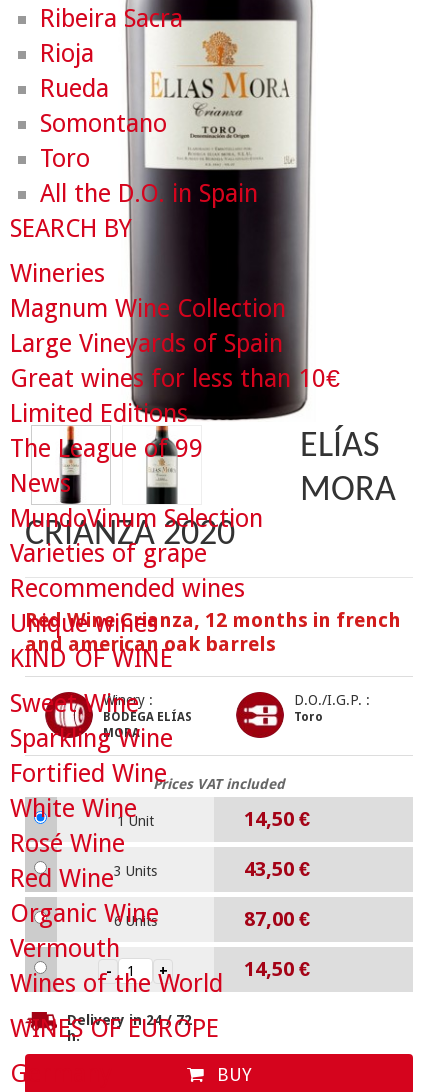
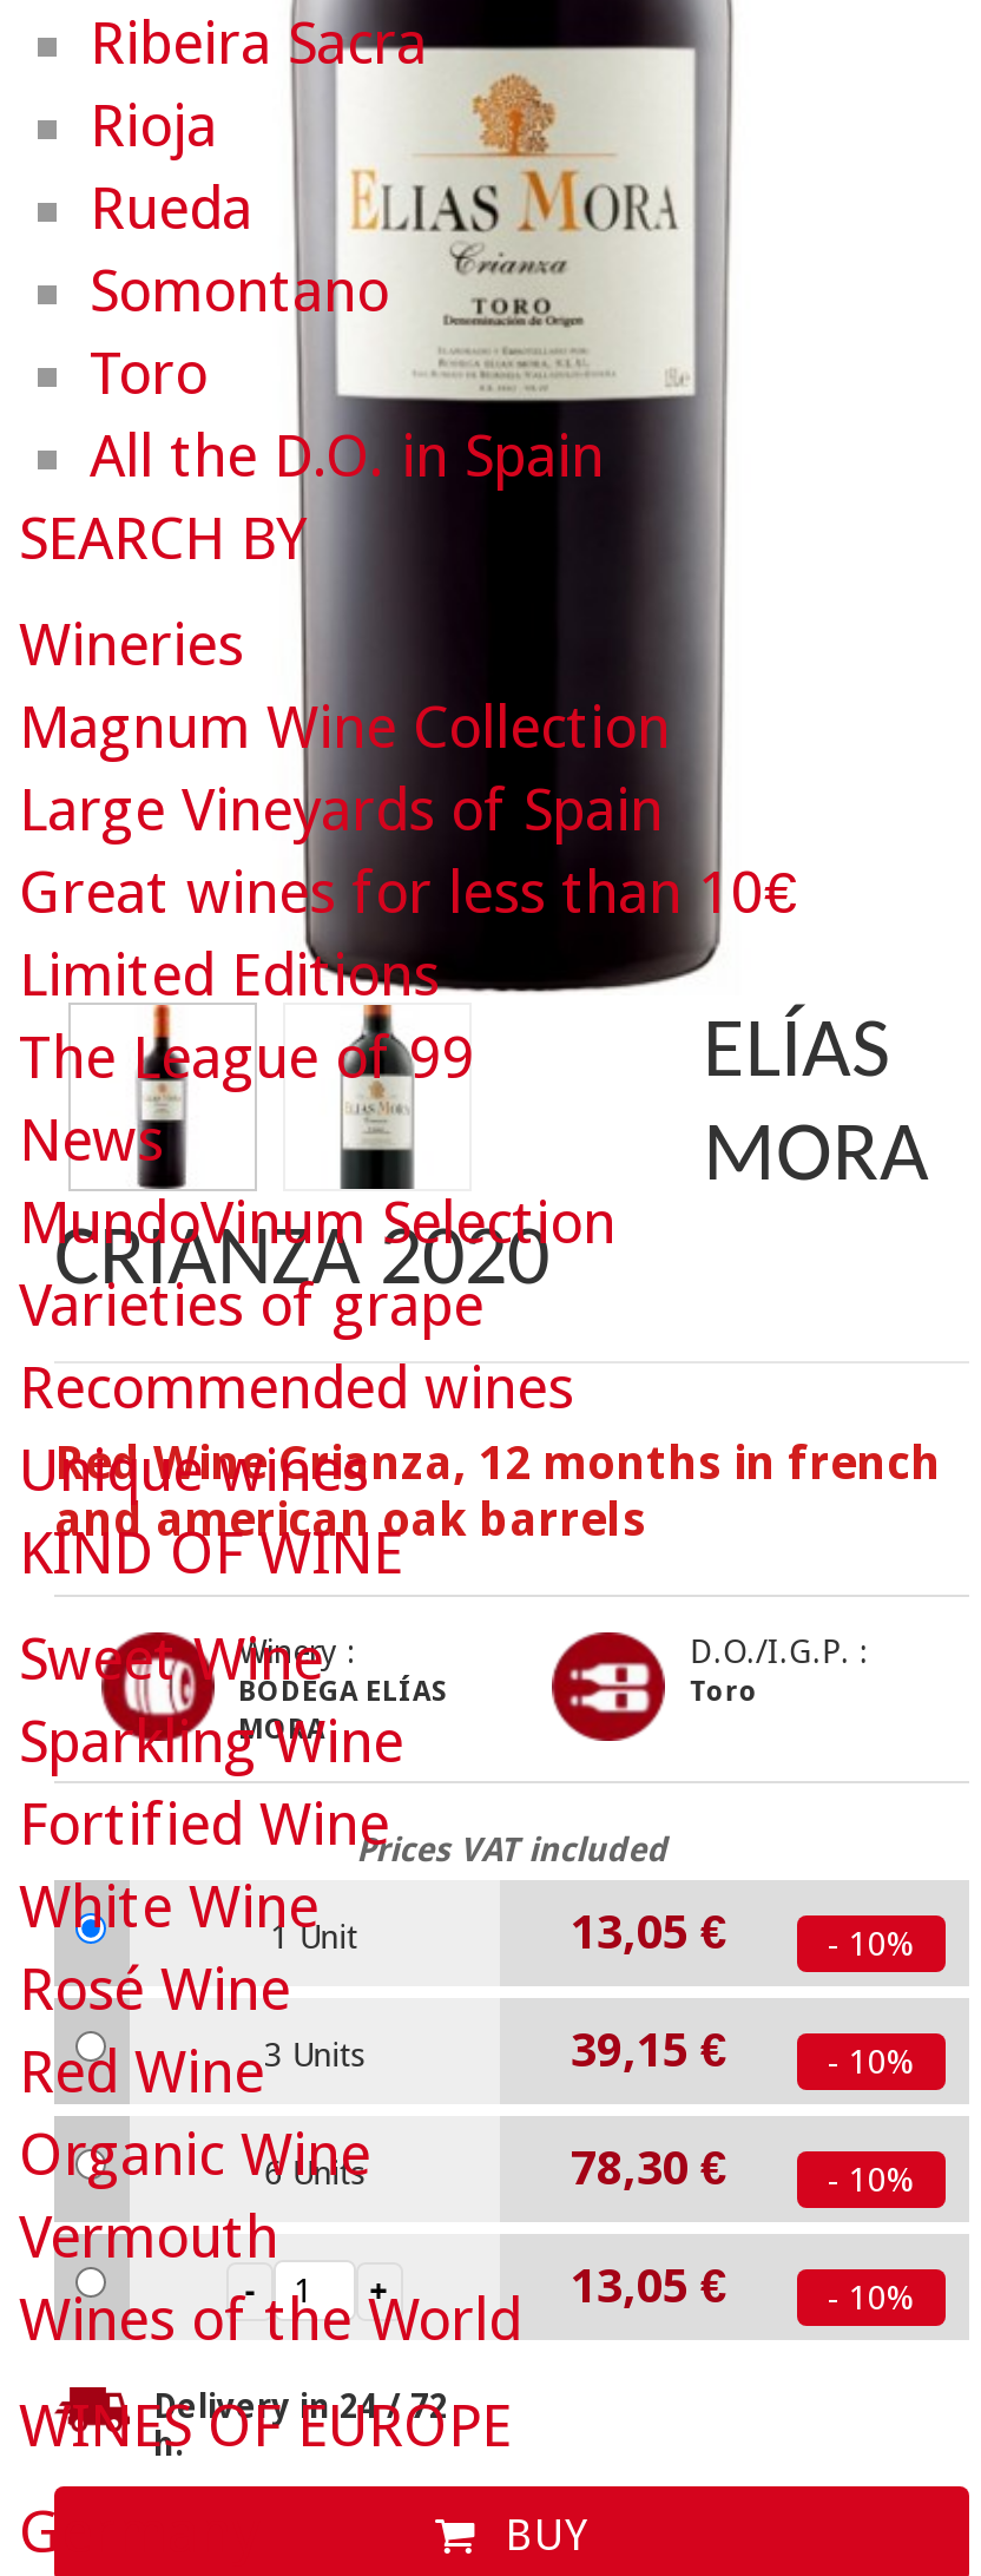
[244,807,310,831] 14,50 € -> [571,1904,915,1963] 13,05 € | - 10%
[244,857,310,881] 43,50 € -> [571,2022,915,2081] 39,15 € | - 10%
[244,907,310,931] 87,00 € -> [571,2140,915,2199] 78,30 € | - 10%
[244,957,310,981] 14,50 € -> [571,2258,915,2317] 13,05 € | - 10%

